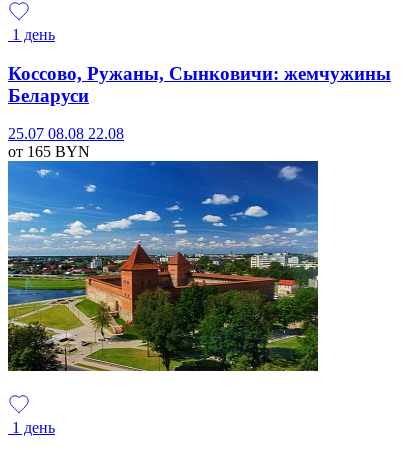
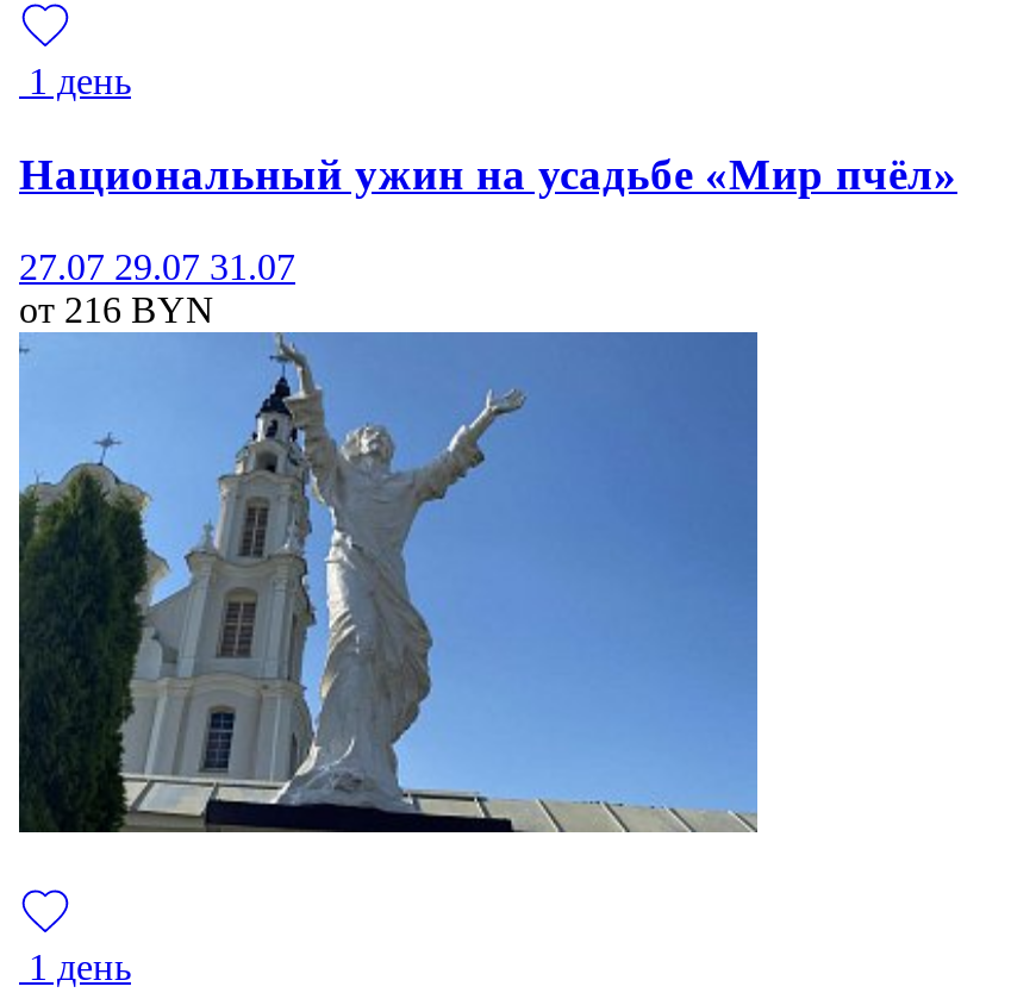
[8,62,391,105] Коссово, Ружаны, Сынковичи: жемчужины | Беларуси -> [19,148,957,198] Национальный ужин на усадьбе «Мир пчёл»
[8,125,124,160] 25.07 08.08 22.08 | от 165 BYN -> [19,245,295,328] 27.07 29.07 31.07 | от 216 BYN
[7,161,319,372] [image] -> [17,332,760,835] [image]

